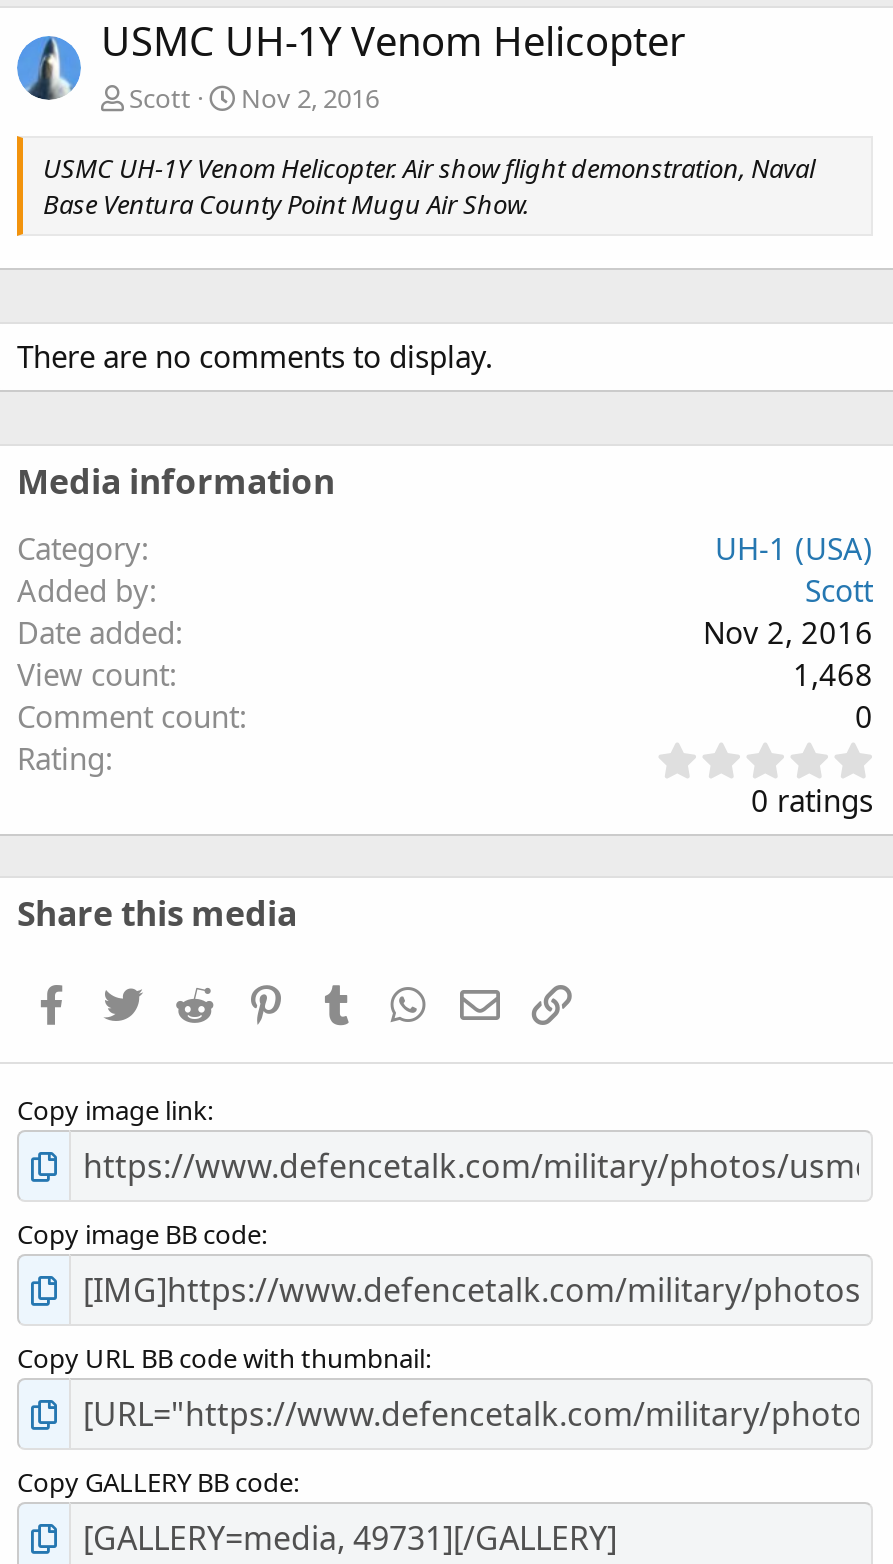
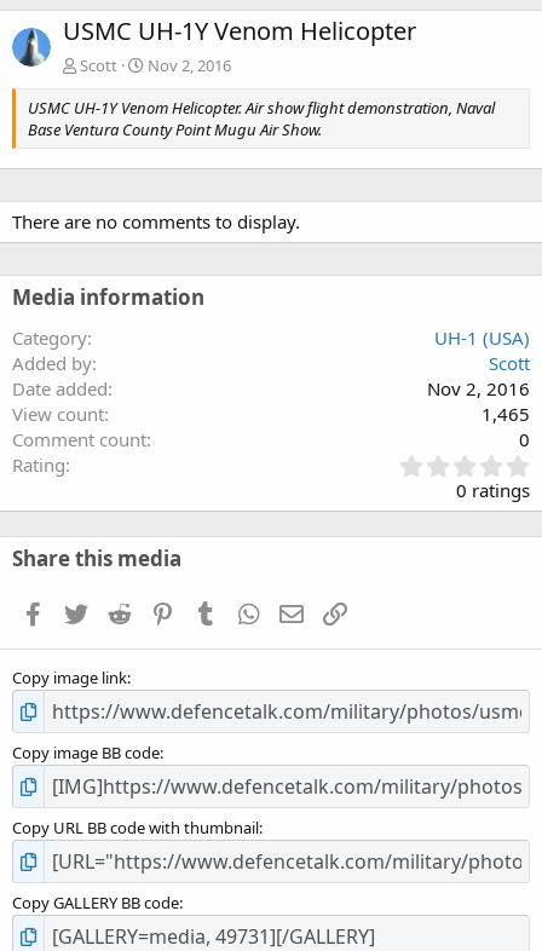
[793,654,873,694] 1,468 -> [482,401,530,426] 1,465

